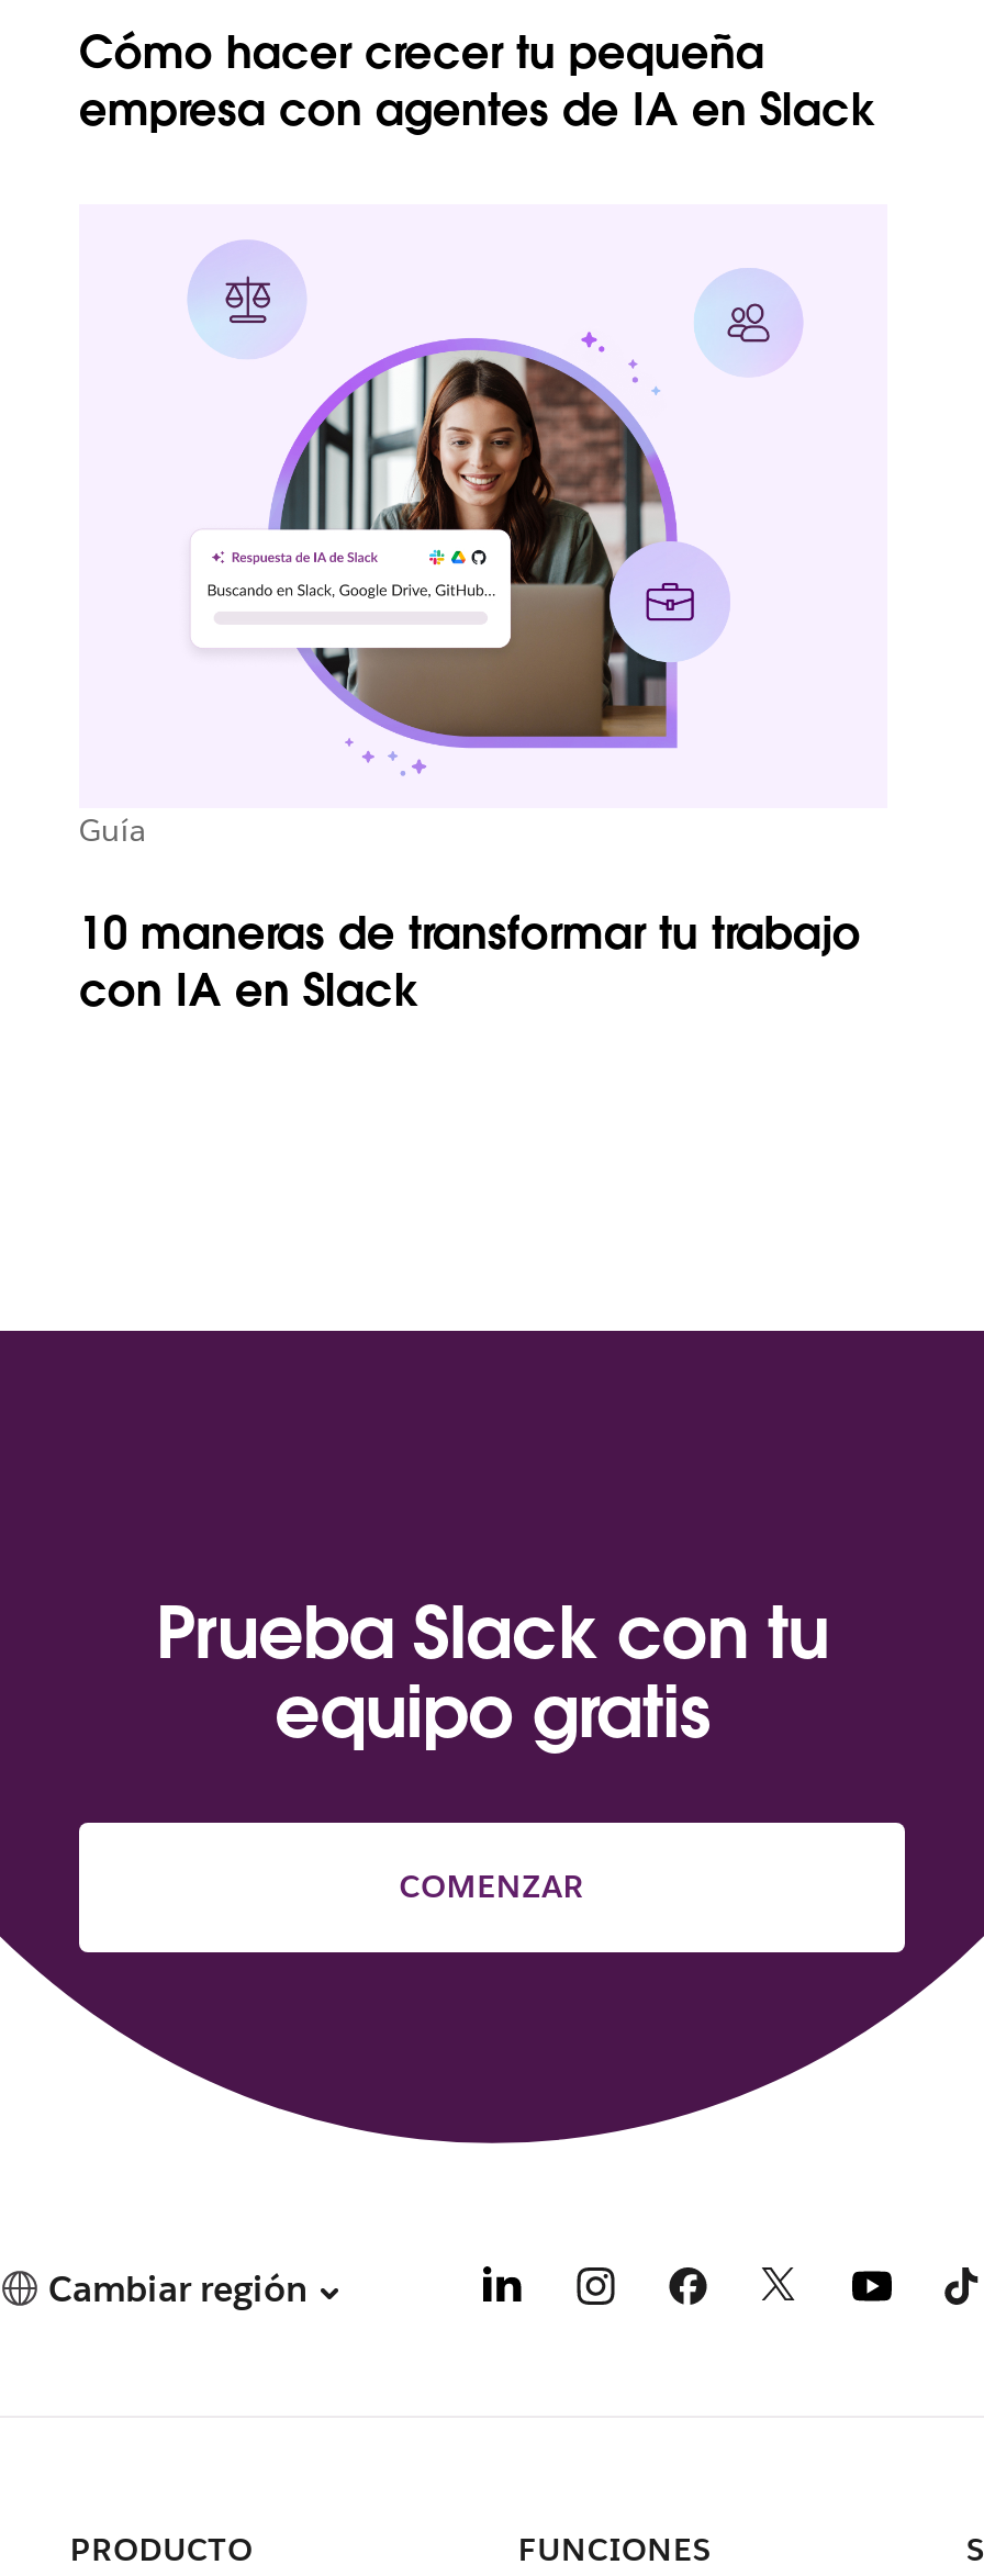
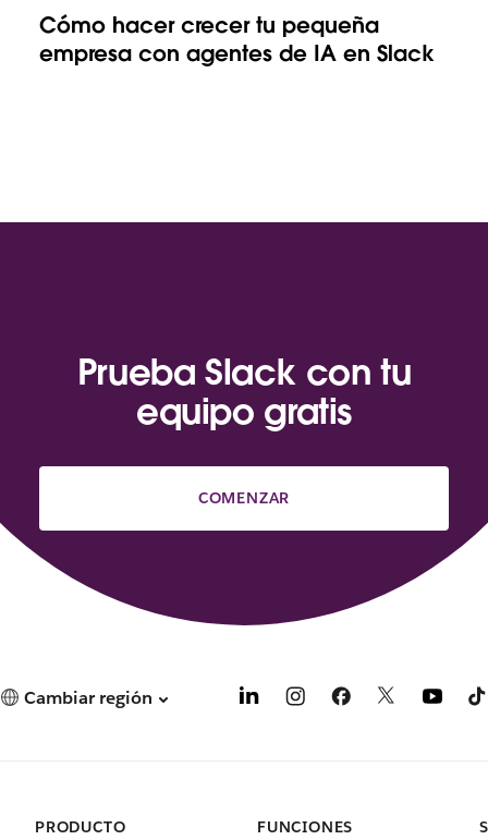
[79,239,861,1019] [image] | Guía | 10 maneras de transformar tu trabajo | con IA en Slack -> none

